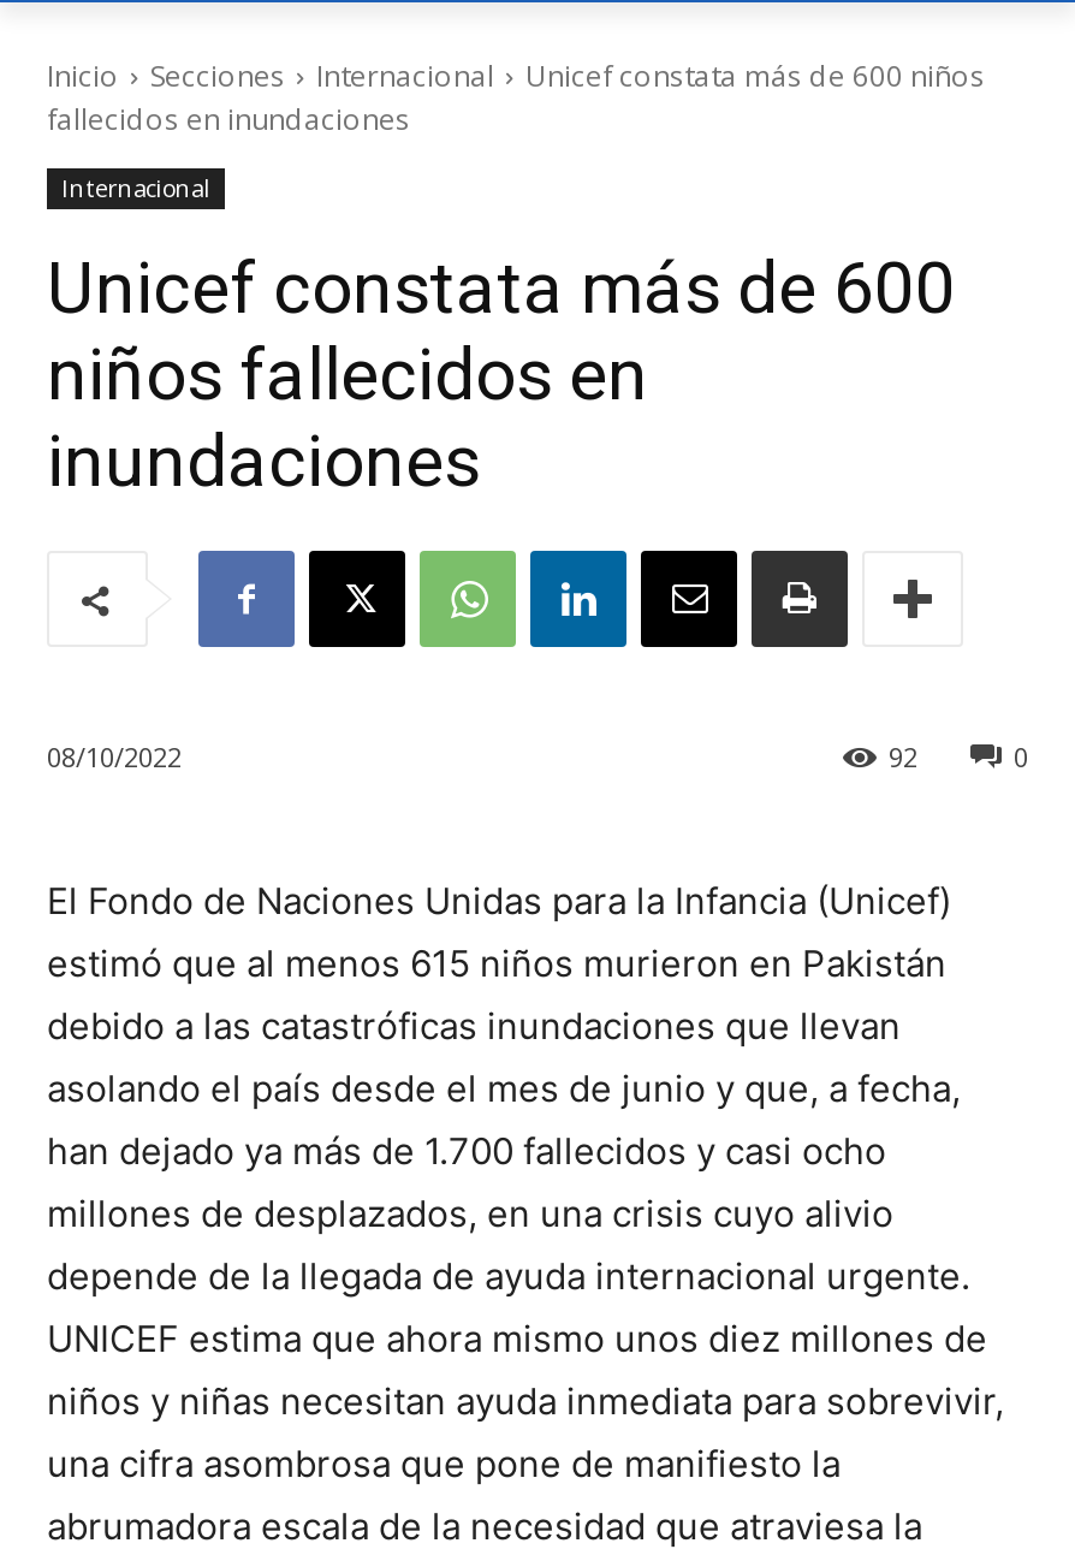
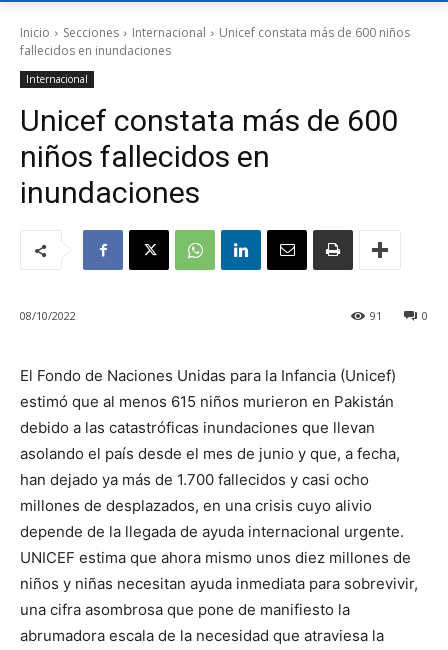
[889,739,917,775] 92 -> [370,308,382,323] 91

